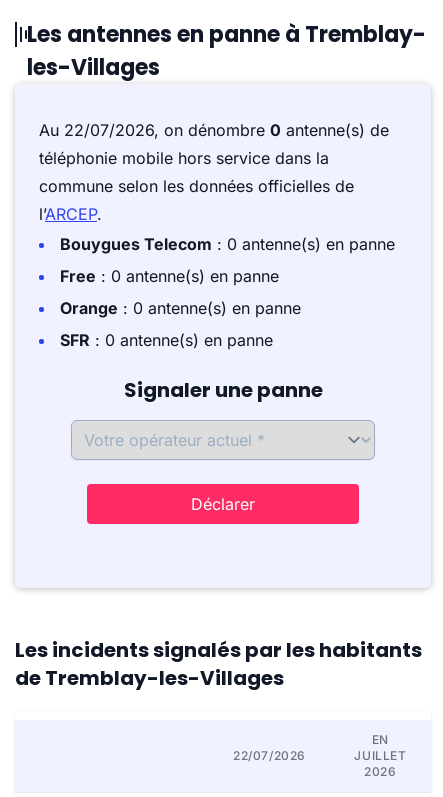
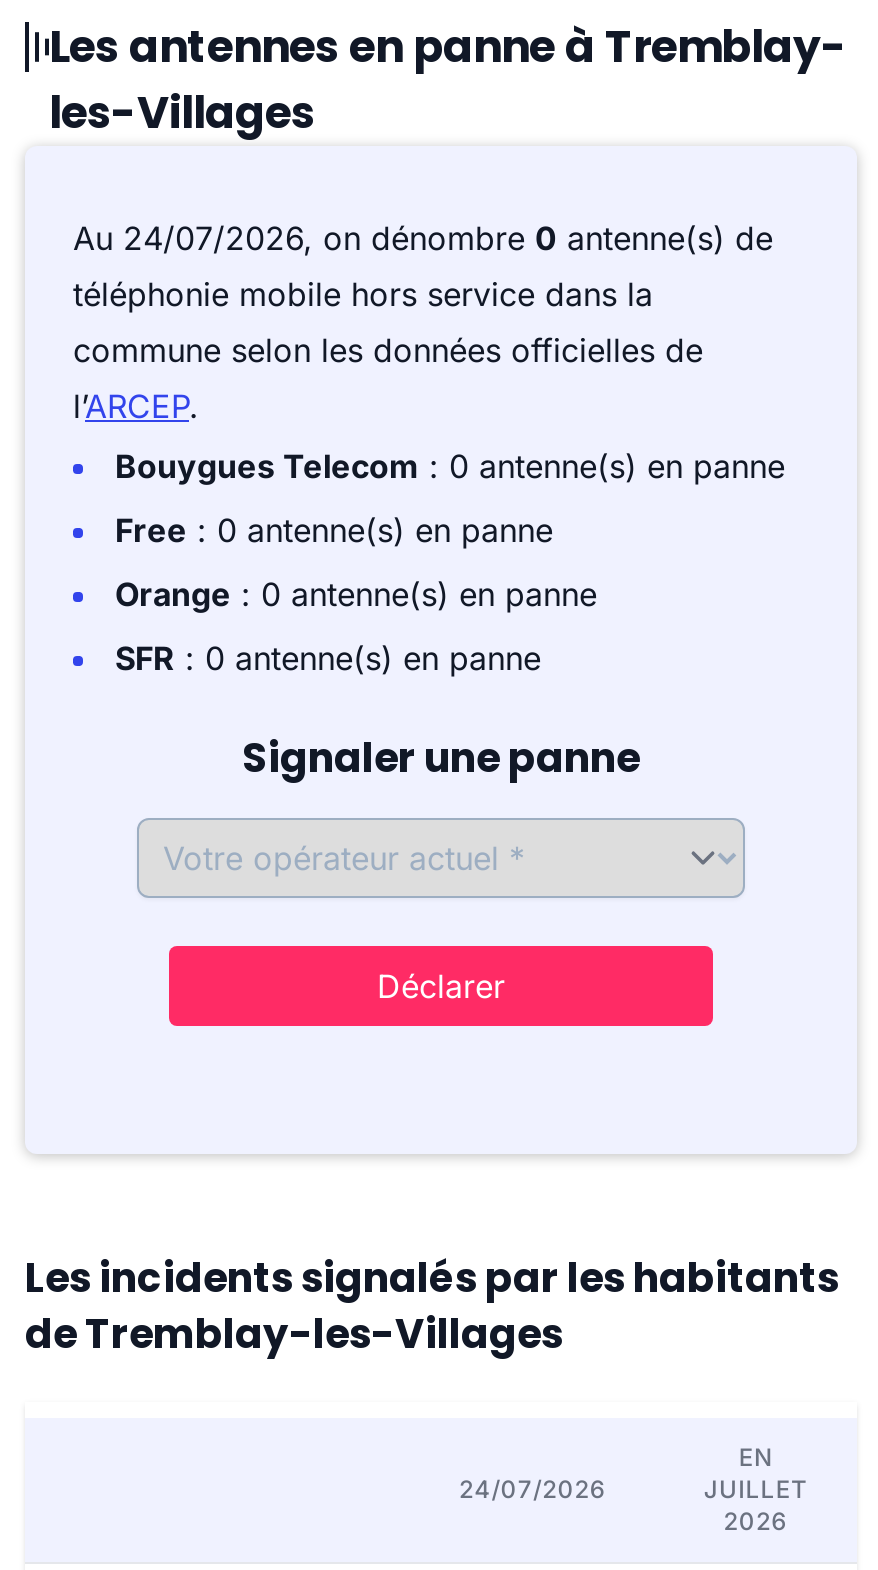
[39,120,389,140] Au 22/07/2026, on dénombre 0 antenne(s) de -> [73,218,773,258] Au 24/07/2026, on dénombre 0 antenne(s) de
[233,748,306,763] 22/07/2026 -> [459,1474,607,1504] 24/07/2026

